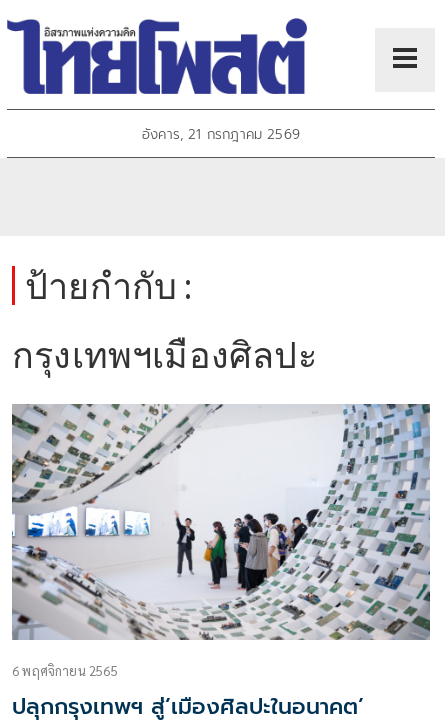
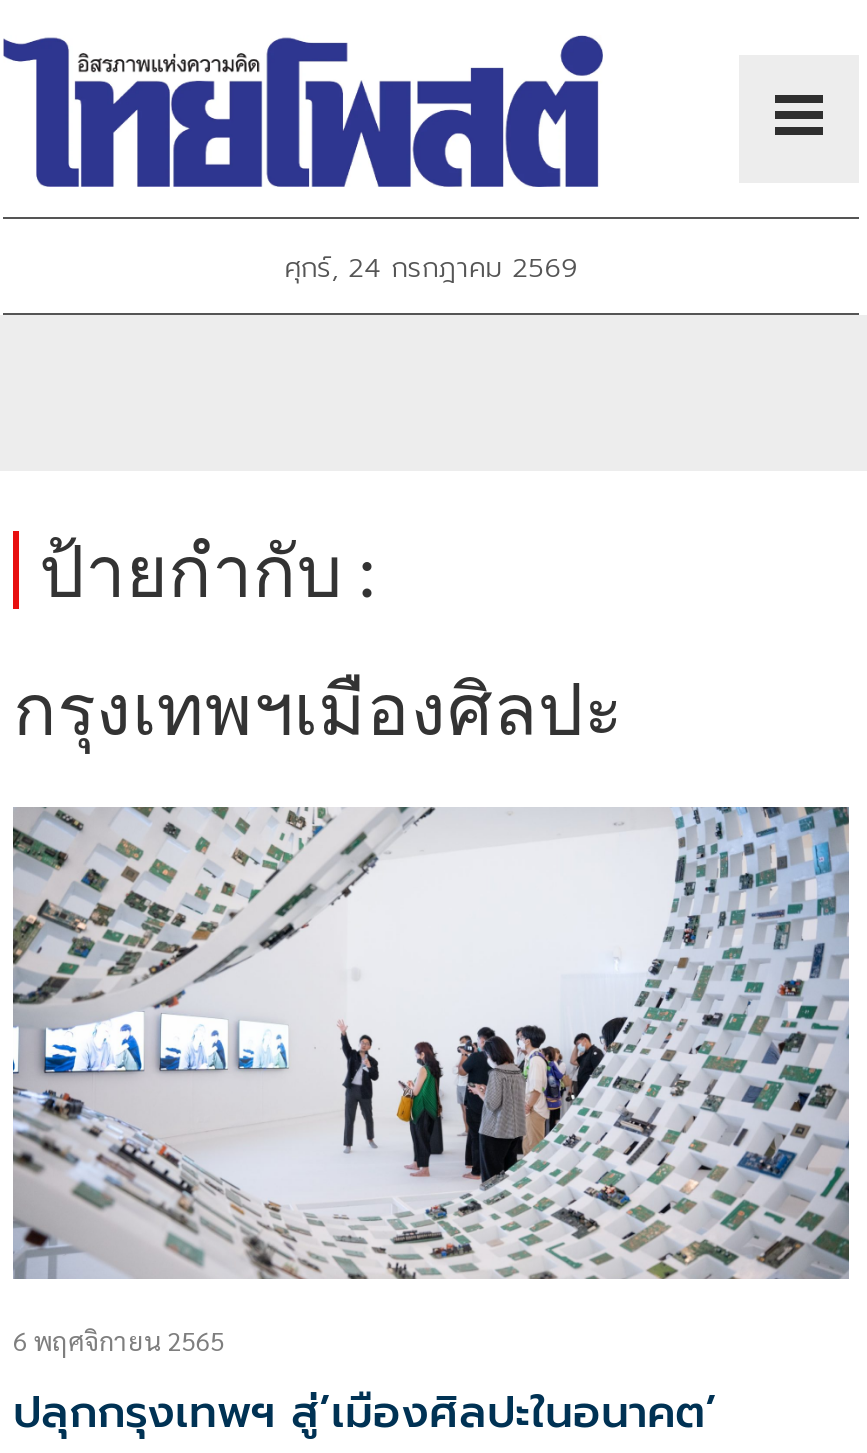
[142,124,300,145] อังคาร, 21 กรกฎาคม 2569 -> [284,248,578,290] ศุกร์, 24 กรกฎาคม 2569

